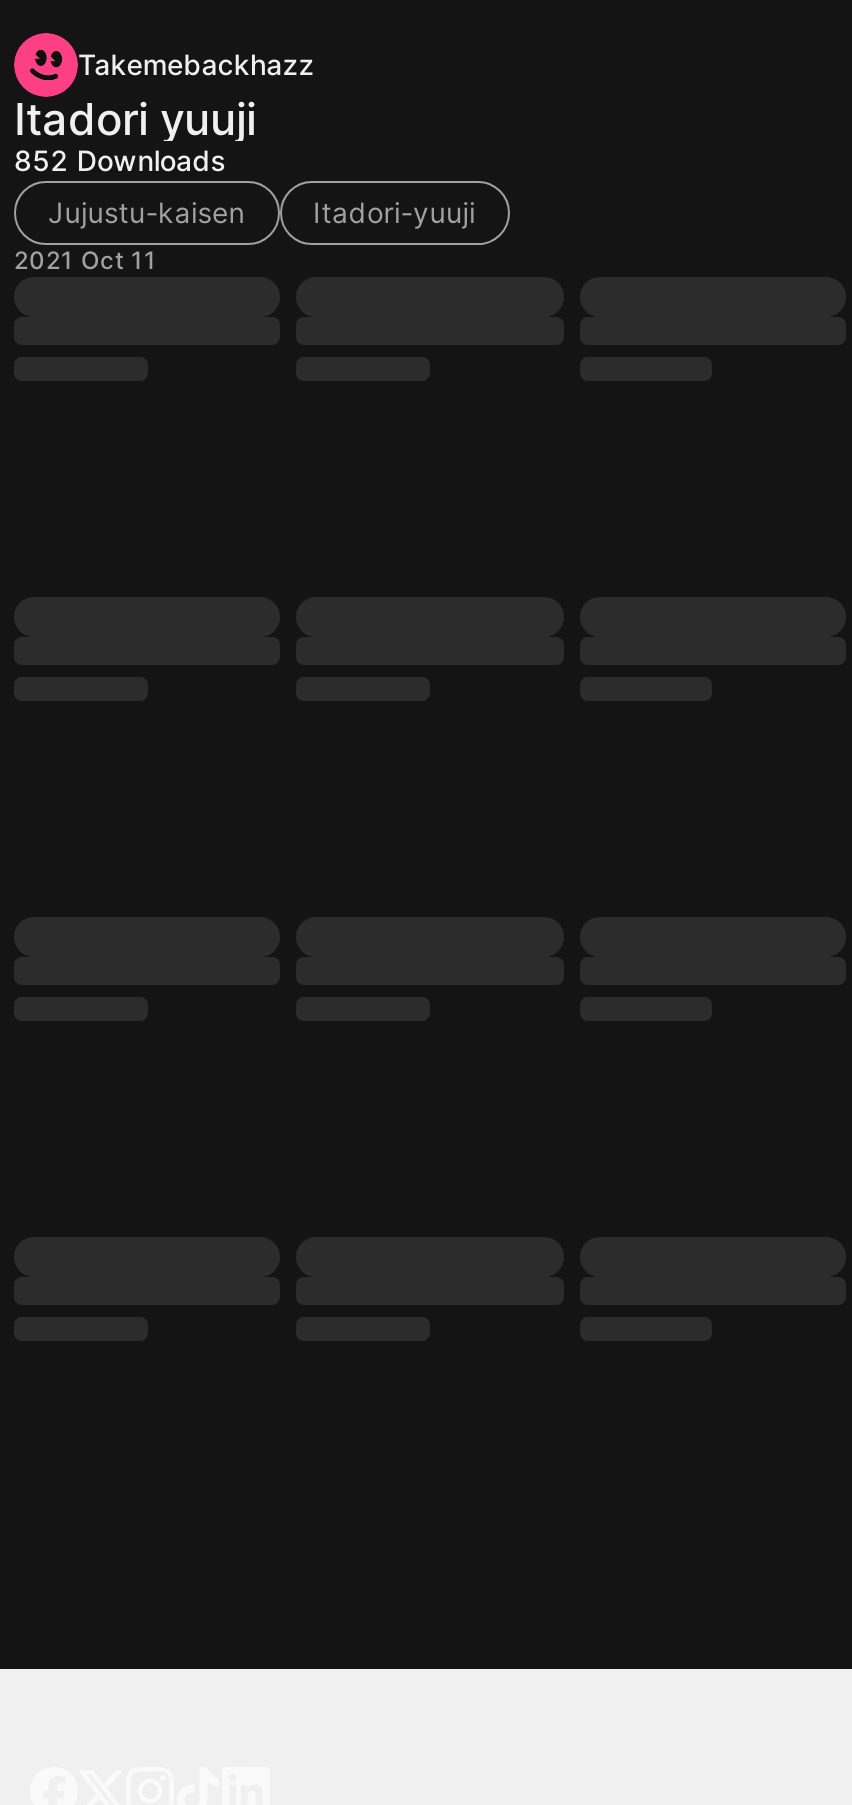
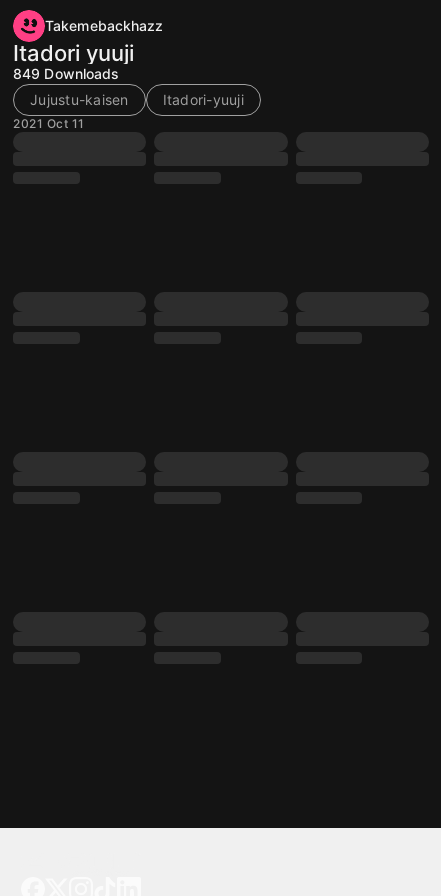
[14,143,227,177] 852 Downloads -> [13,65,119,82] 849 Downloads

